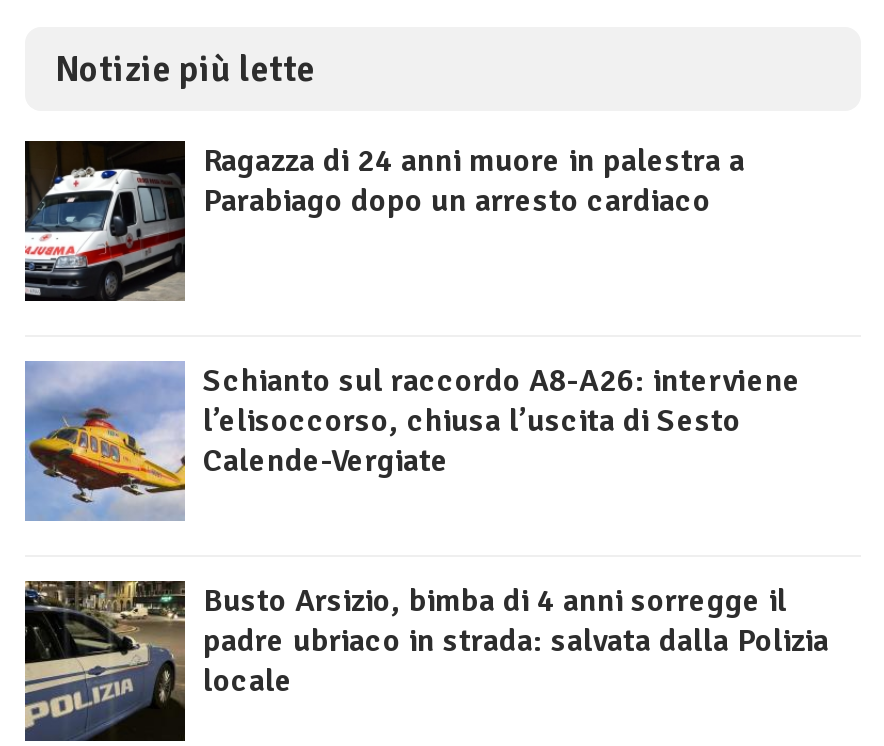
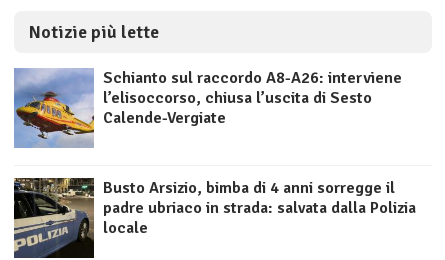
[23,139,745,303] [image] | Ragazza di 24 anni muore in palestra a | Parabiago dopo un arresto cardiaco -> none

